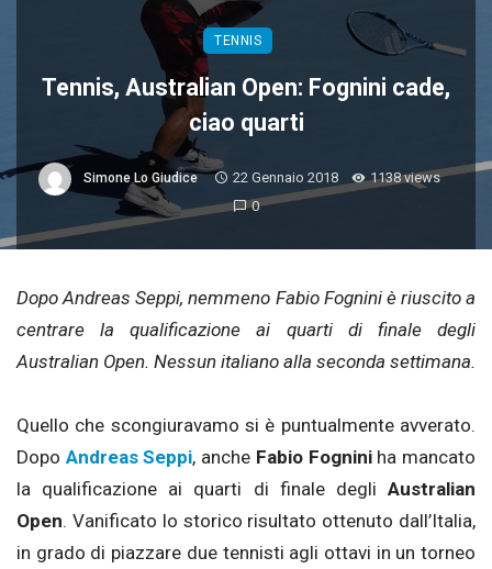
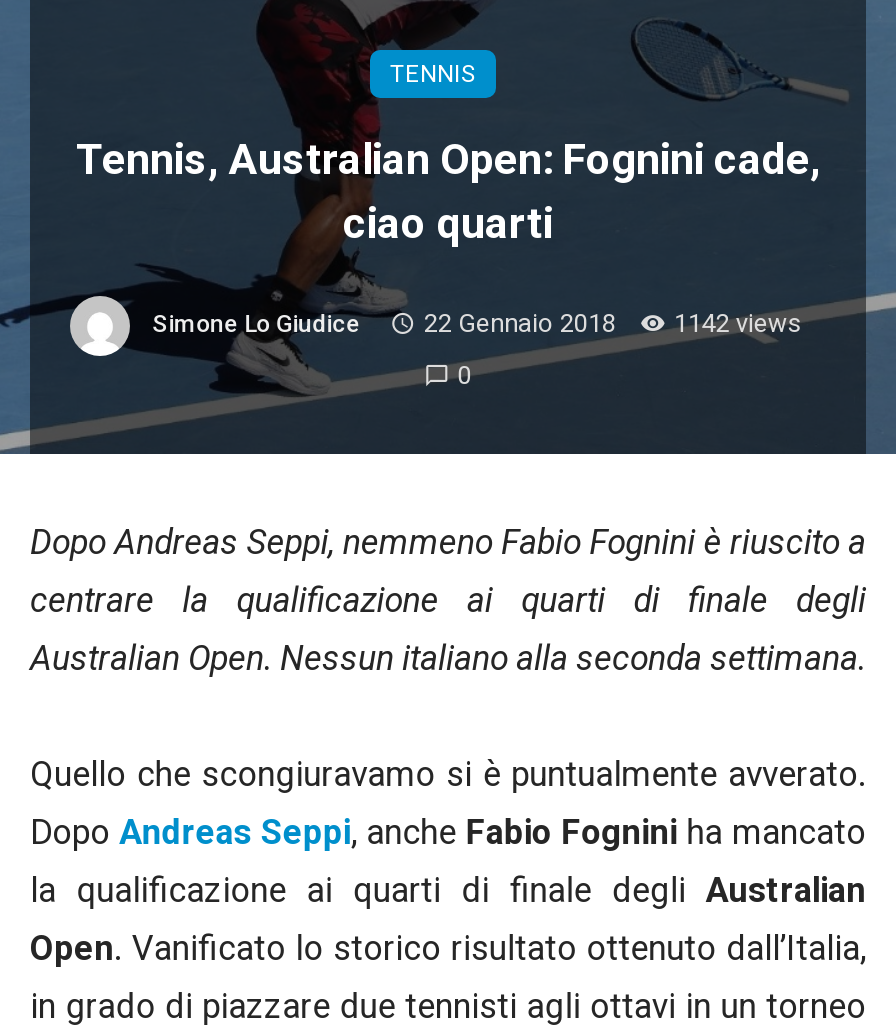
[233,170,440,186] 22 Gennaio 2018 1138 views -> [424,309,802,339] 22 Gennaio 2018 1142 views

